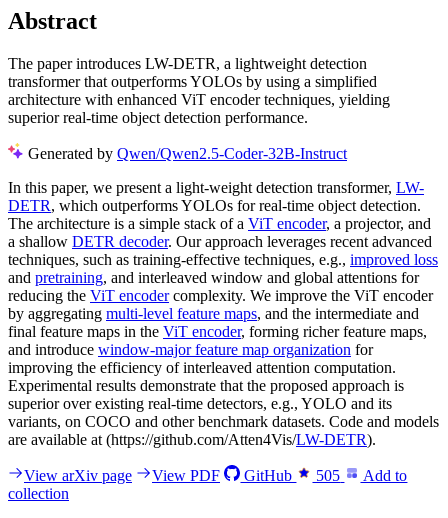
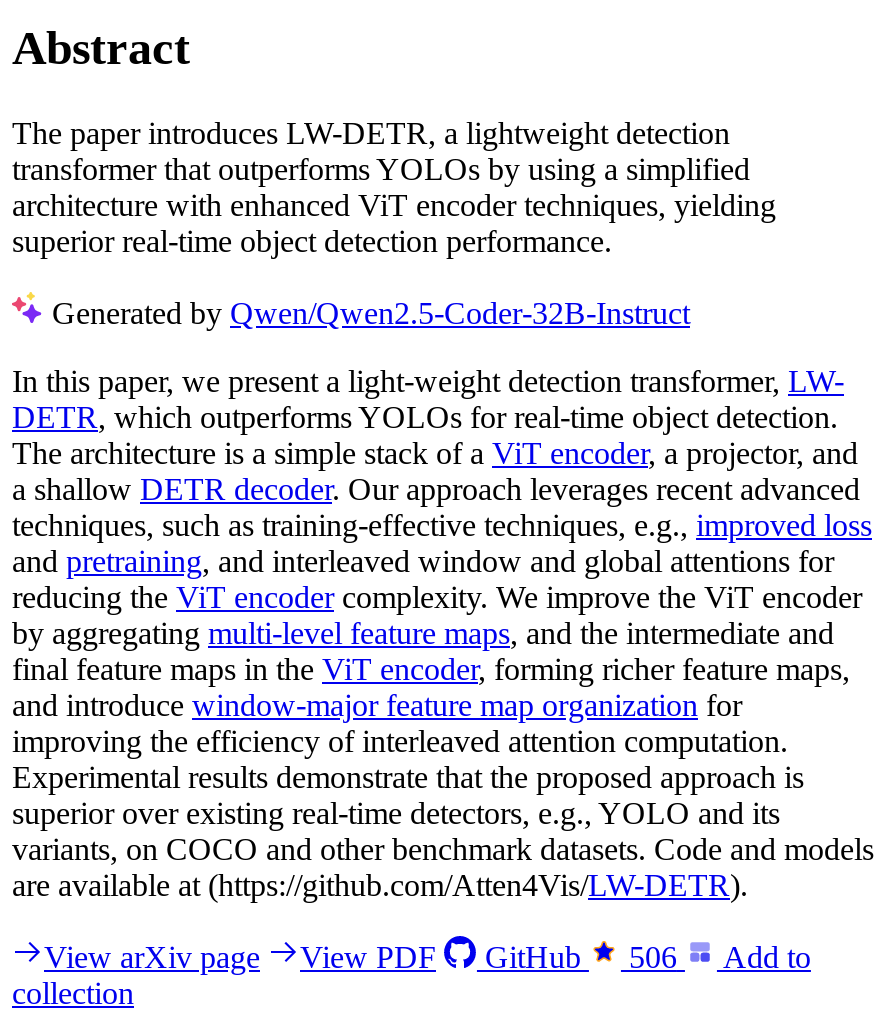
[24,467,407,484] View arXiv page View PDF GitHub 505 Add to -> [44,940,811,974] View arXiv page View PDF GitHub 506 Add to

